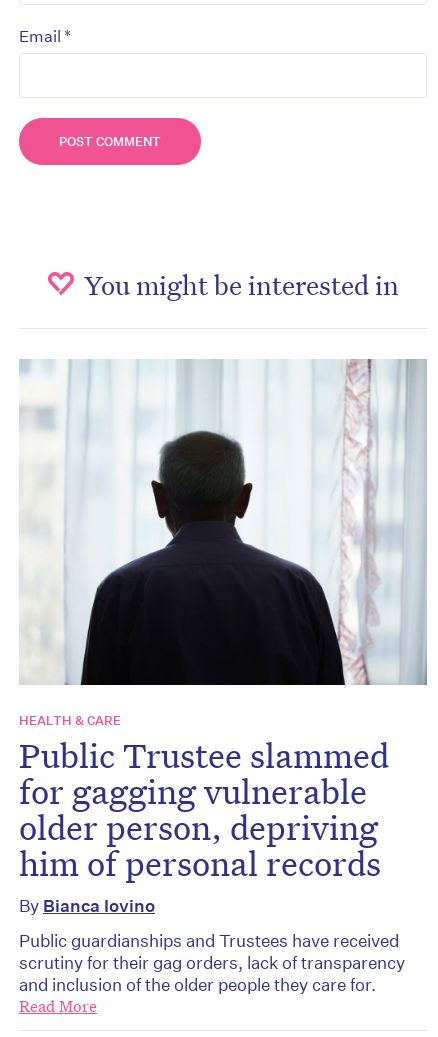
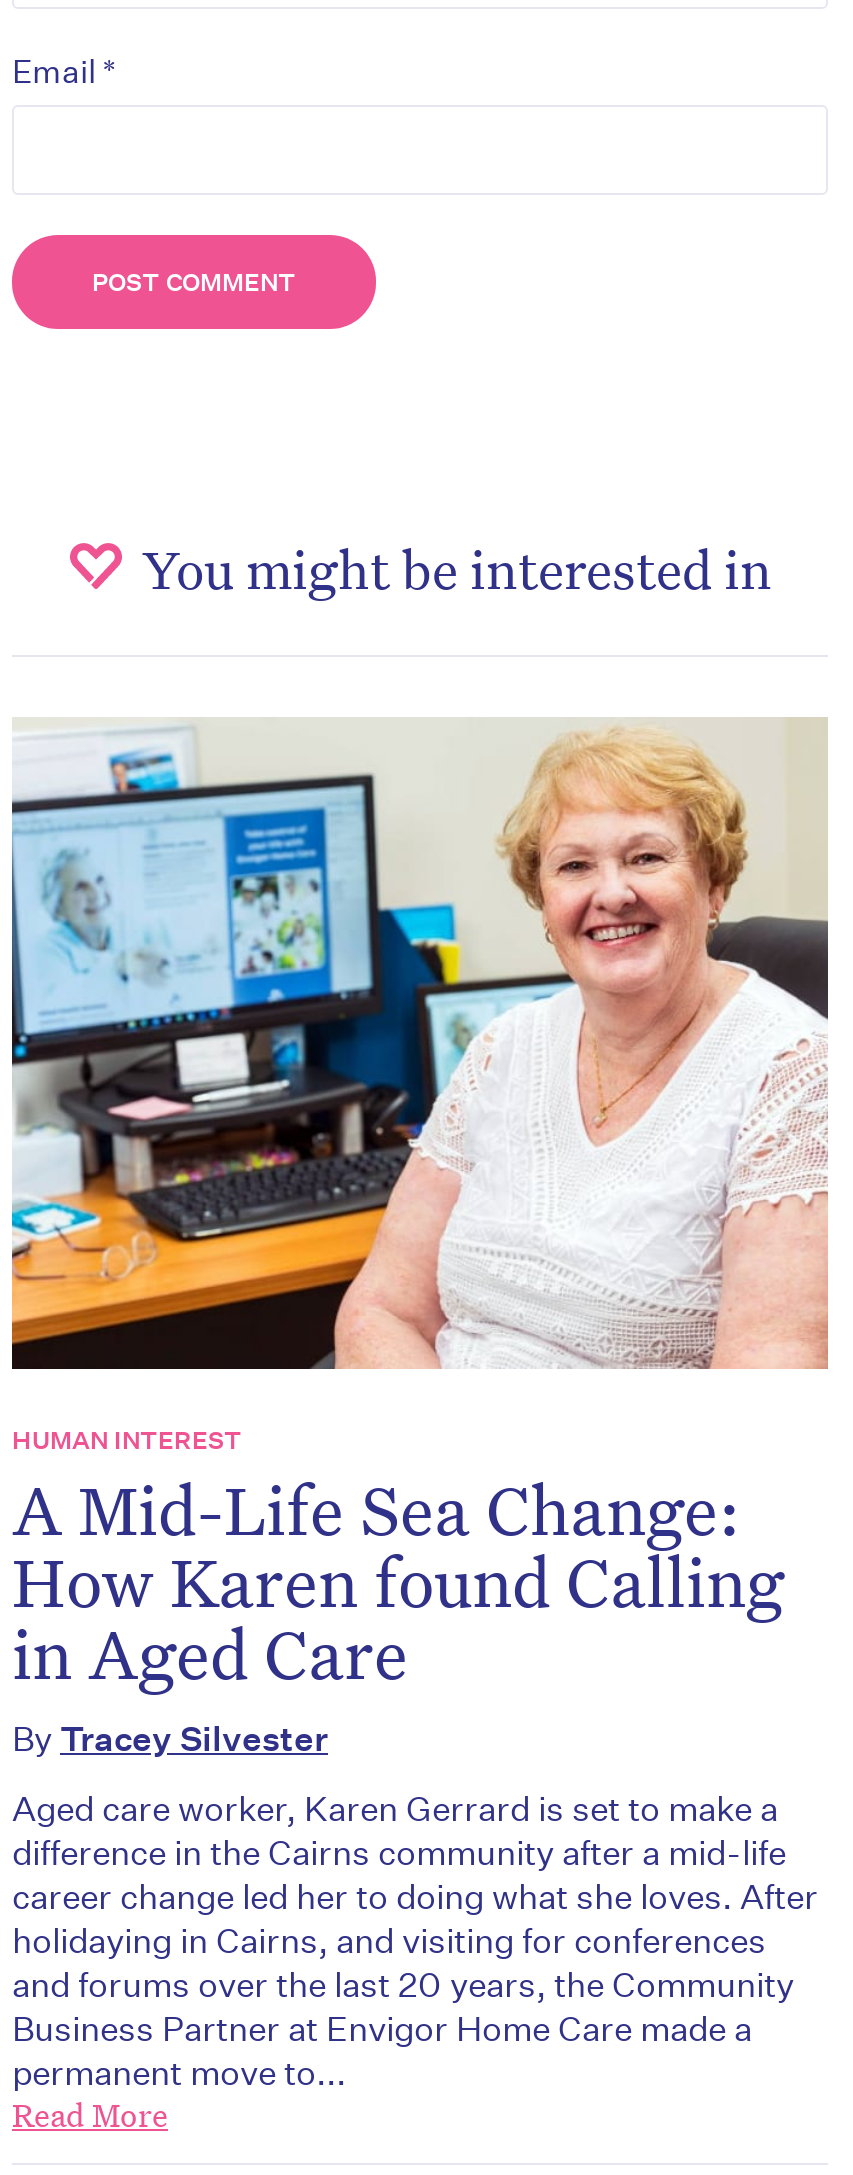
[19,359,427,916] [image] | HEALTH & CARE | Public Trustee slammed | for gagging vulnerable | older person, depriving | him of personal records | By Bianca Iovino -> [10,719,828,1759] [image] | HUMAN INTEREST | A Mid-Life Sea Change: | How Karen found Calling | in Aged Care | By Tracey Silvester
[19,930,405,995] Public guardianships and Trustees have received | scrutiny for their gag orders, lack of transparency | and inclusion of the older people they care for. -> [12,1787,818,2093] Aged care worker, Karen Gerrard is set to make a | difference in the Cairns community after a mid-life | career change led her to doing what she loves. After | holidaying in Cairns, and visiting for conferences | and forums over the last 20 years, the Community | Business Partner at Envigor Home Care made a | permanent move to...

